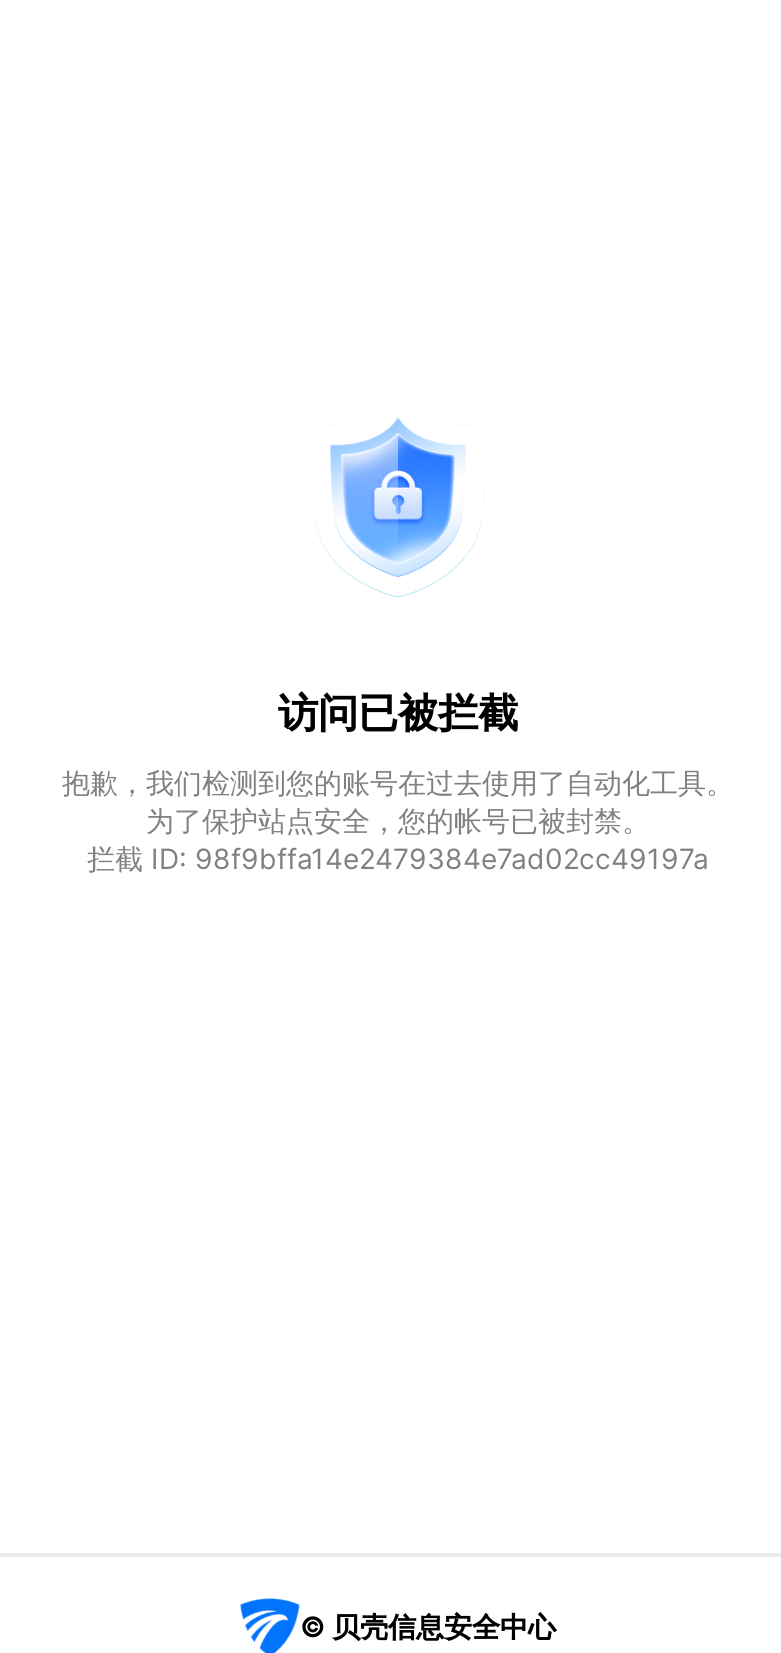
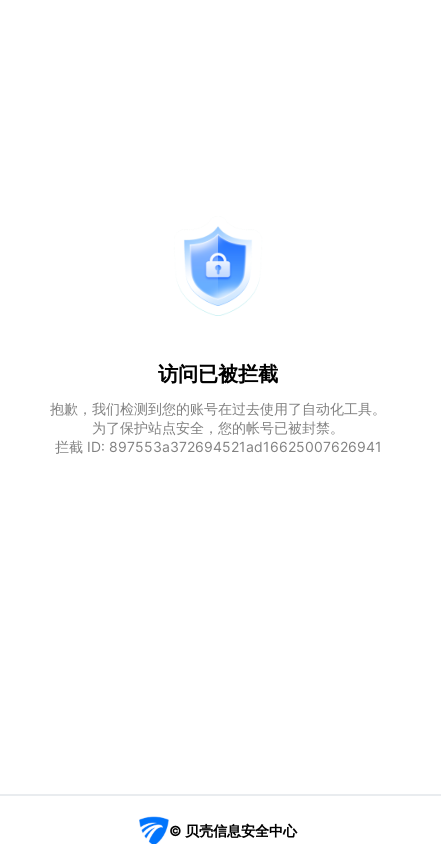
[87,841,709,875] 拦截 ID: 98f9bffa14e2479384e7ad02cc49197a -> [54,438,381,455] 拦截 ID: 897553a372694521ad16625007626941

